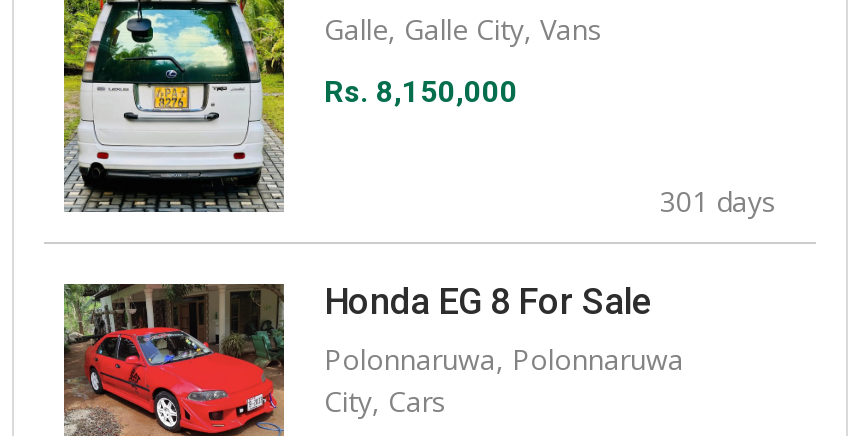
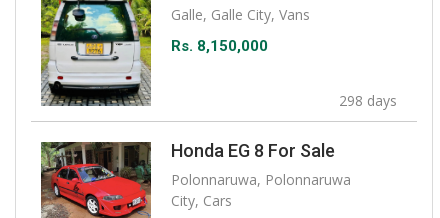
[660,183,776,221] 301 days -> [339,91,397,110] 298 days

